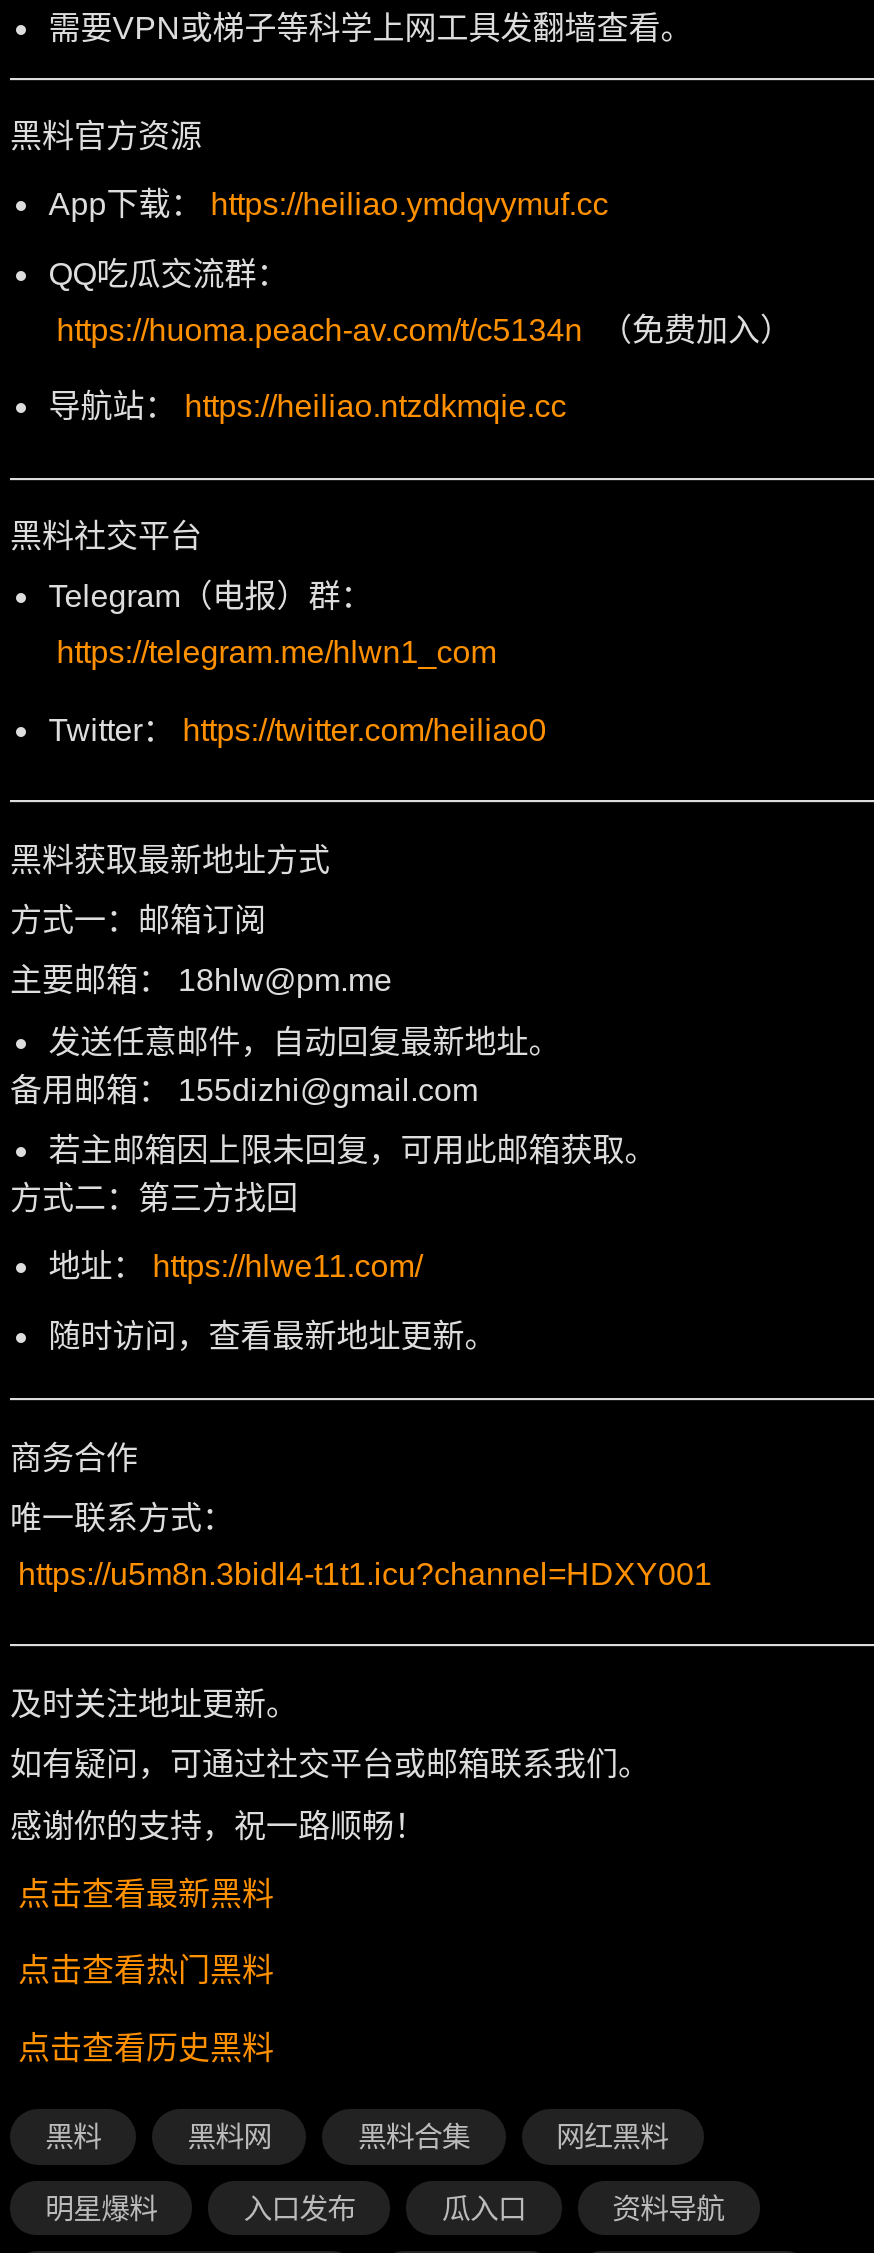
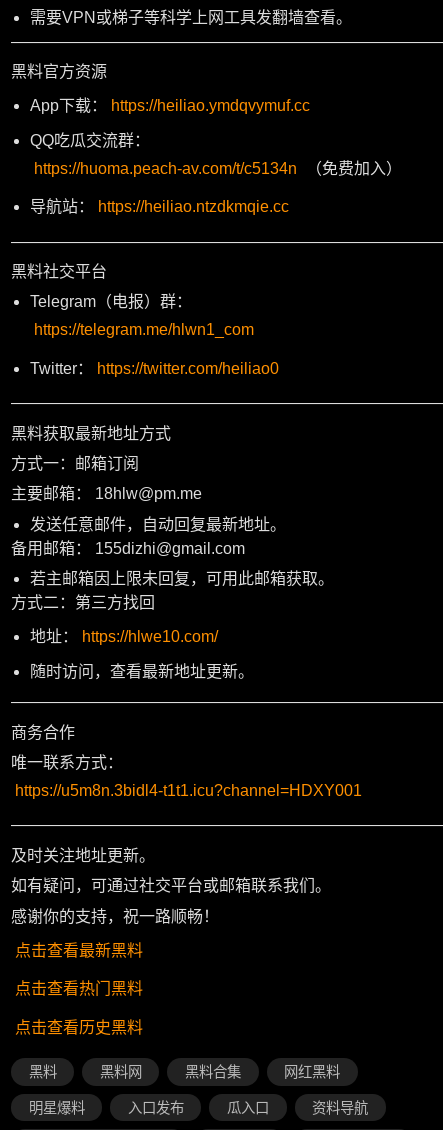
[48,1250,422,1284] 地址： https://hlwe11.com/ -> [30,628,218,645] 地址： https://hlwe10.com/

